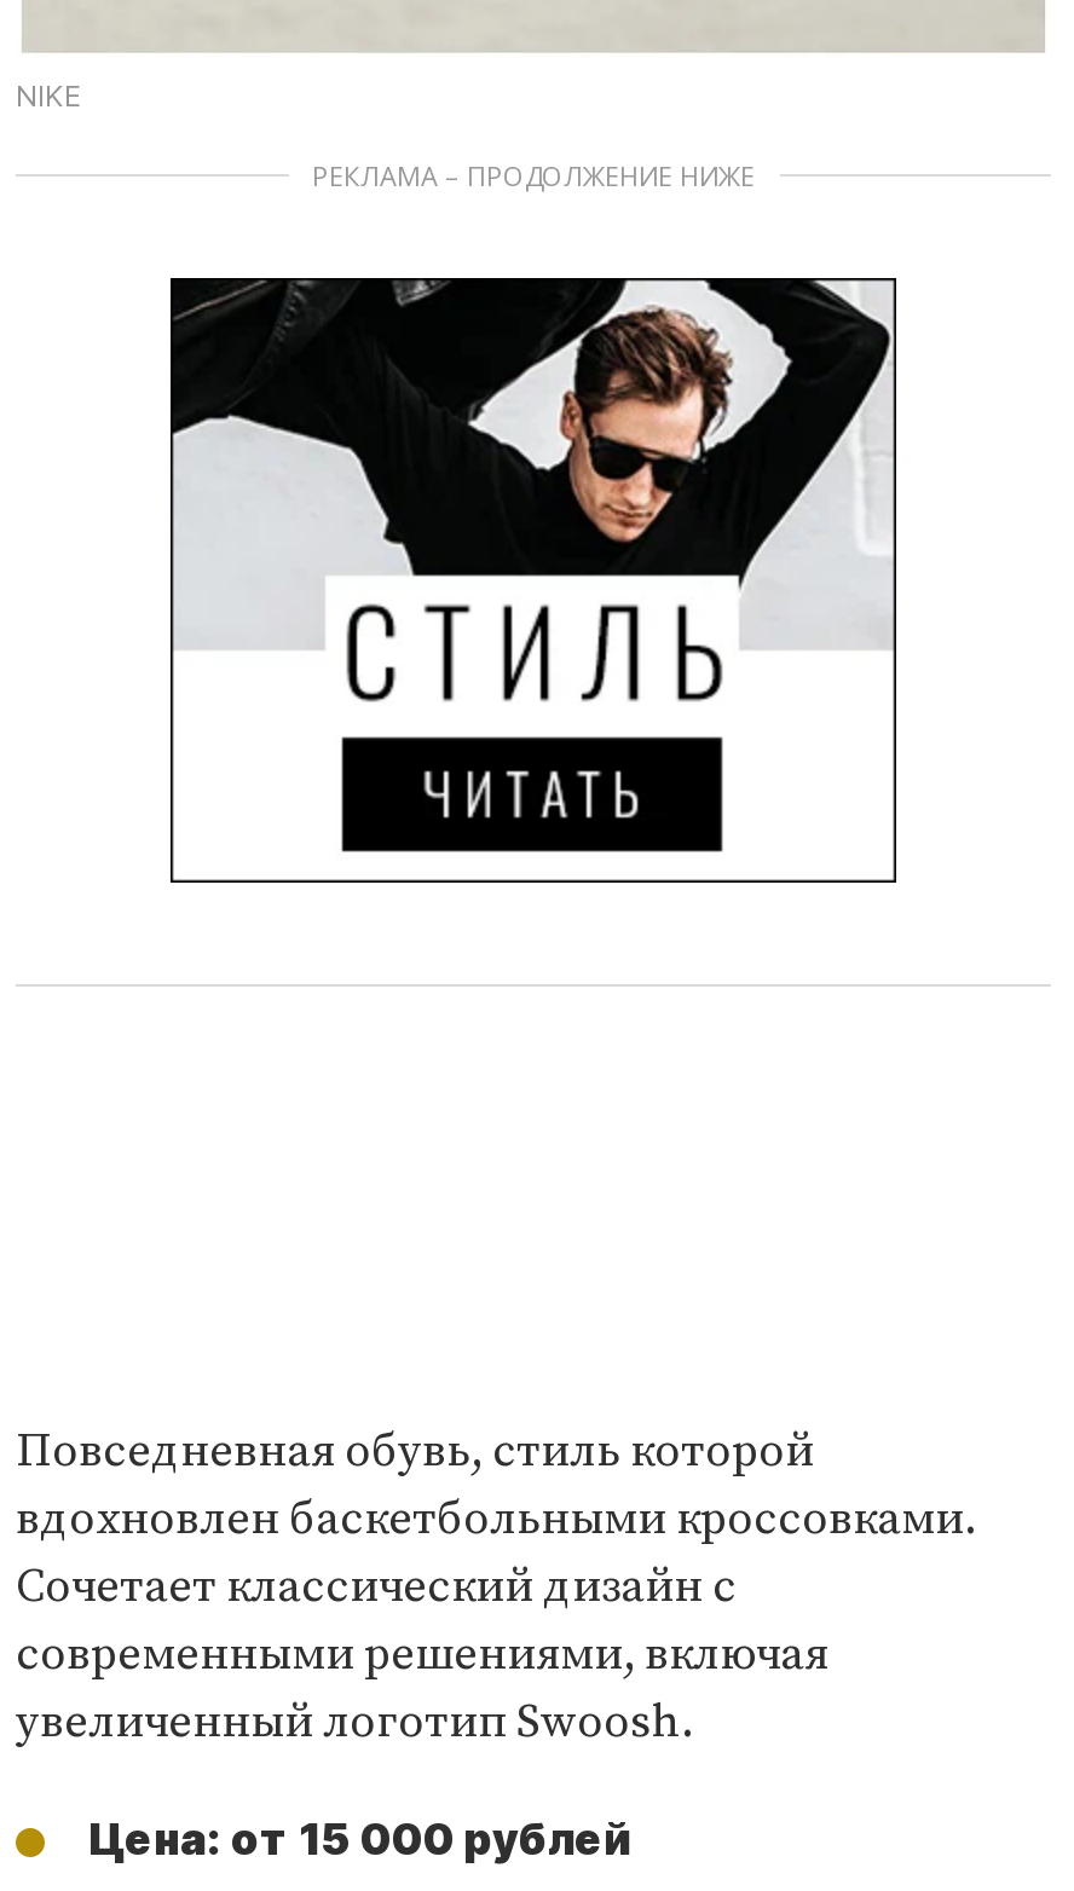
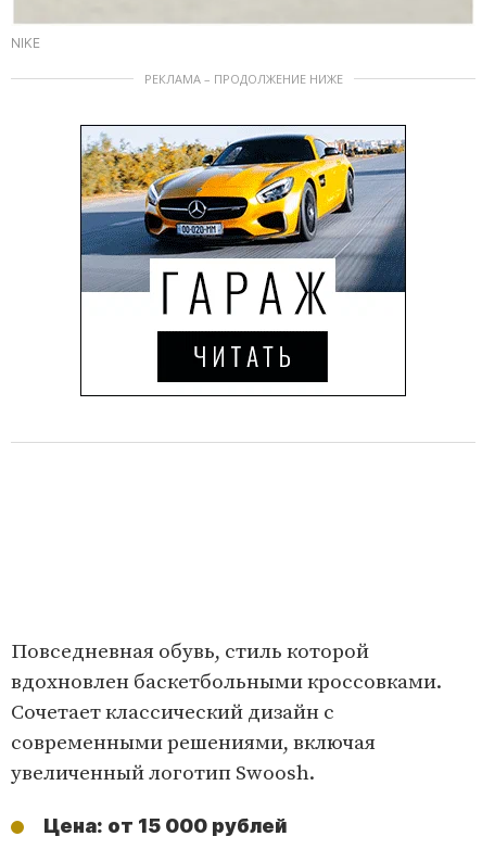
[171,278,896,704] [image] -> [80,125,406,316] [image]

